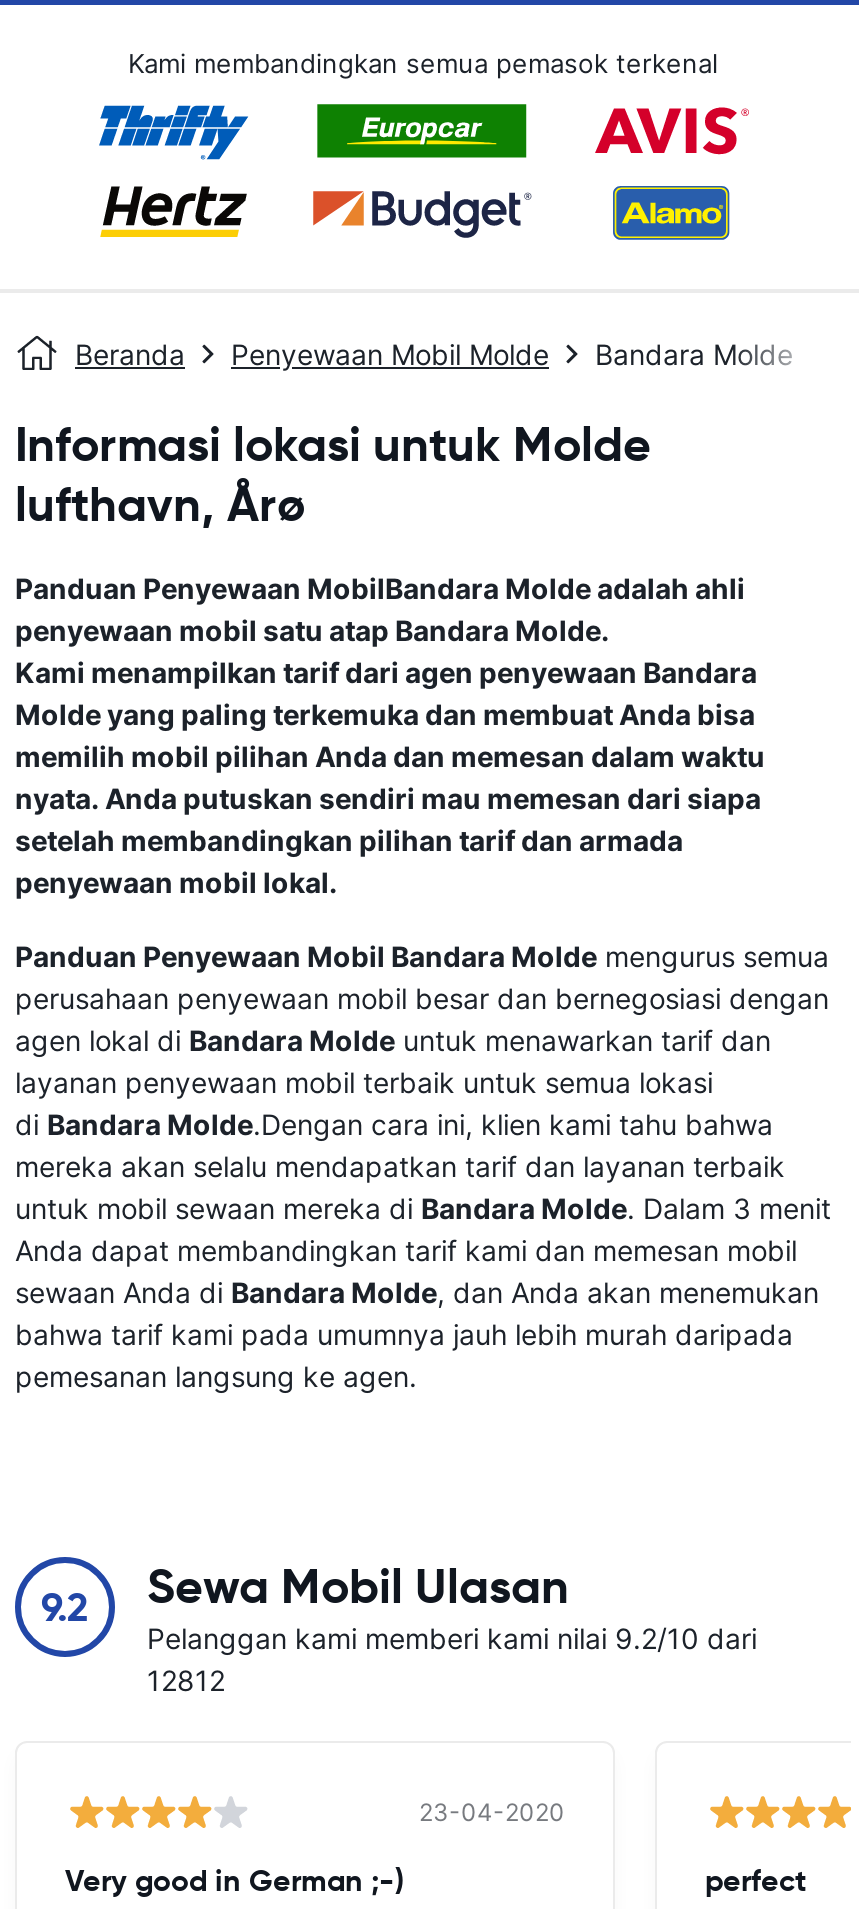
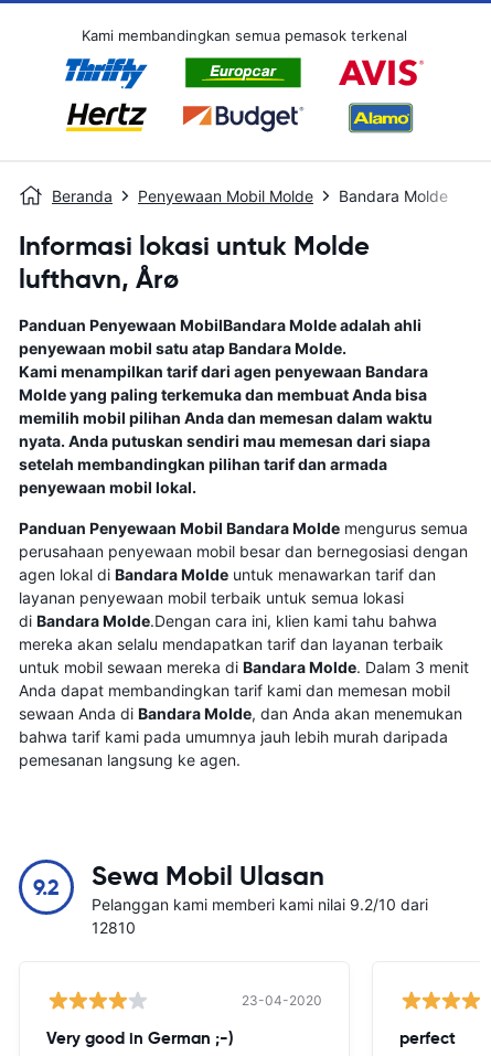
[147,1663,225,1697] 12812 -> [92,918,136,937] 12810

